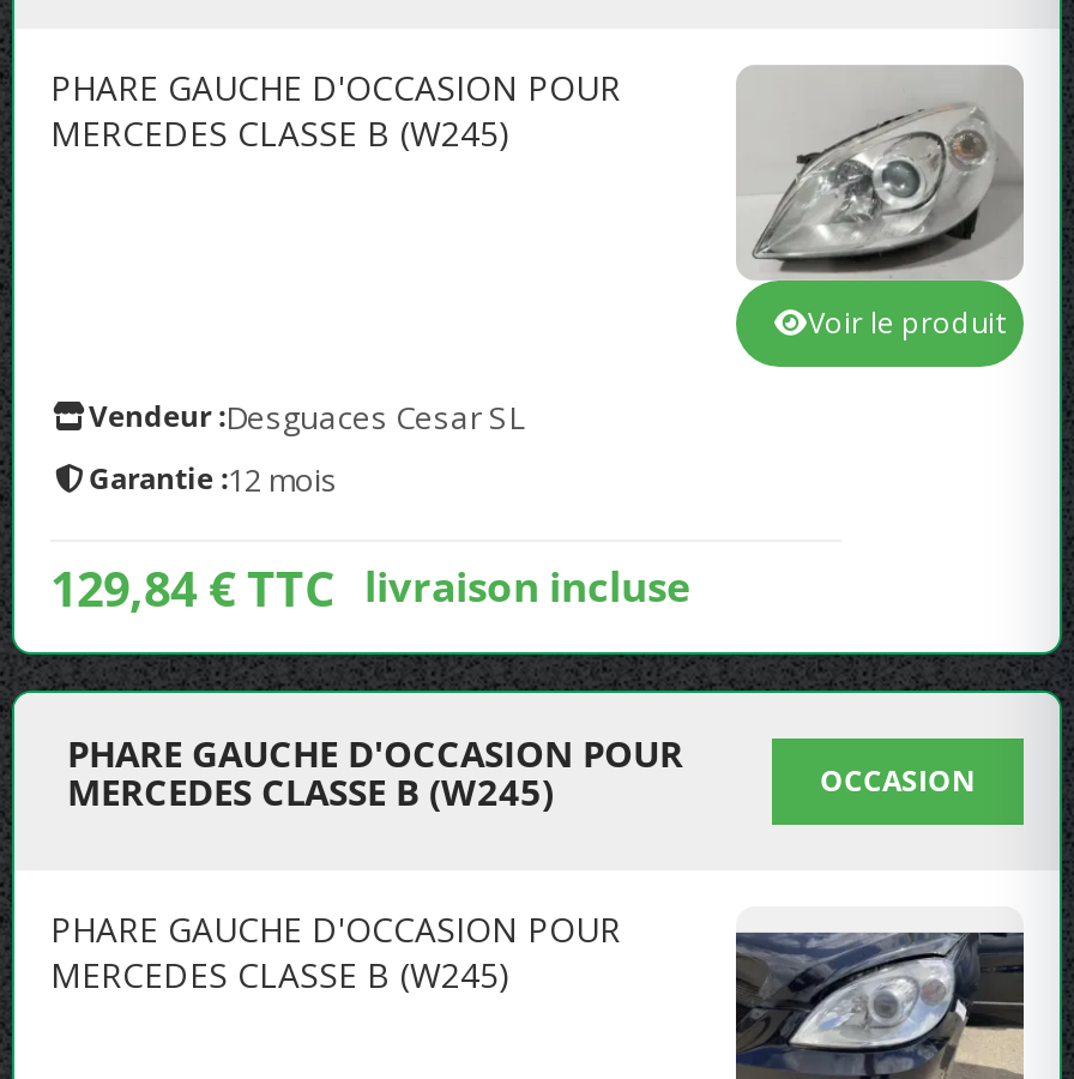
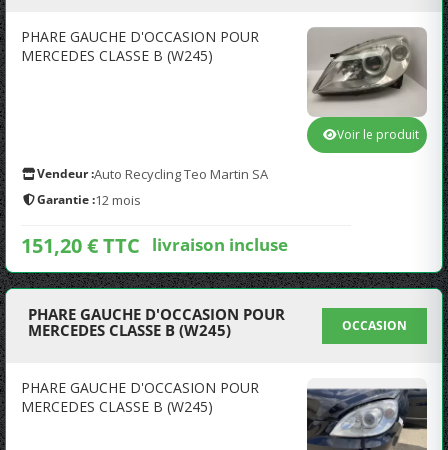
[741,77,1019,276] [image] -> [308,31,424,114] [image]
[89,396,523,439] Vendeur : Desguaces Cesar SL -> [37,165,268,183] Vendeur : Auto Recycling Teo Martin SA
[50,556,690,621] 129,84 € TTC livraison incluse -> [21,232,288,259] 151,20 € TTC livraison incluse

